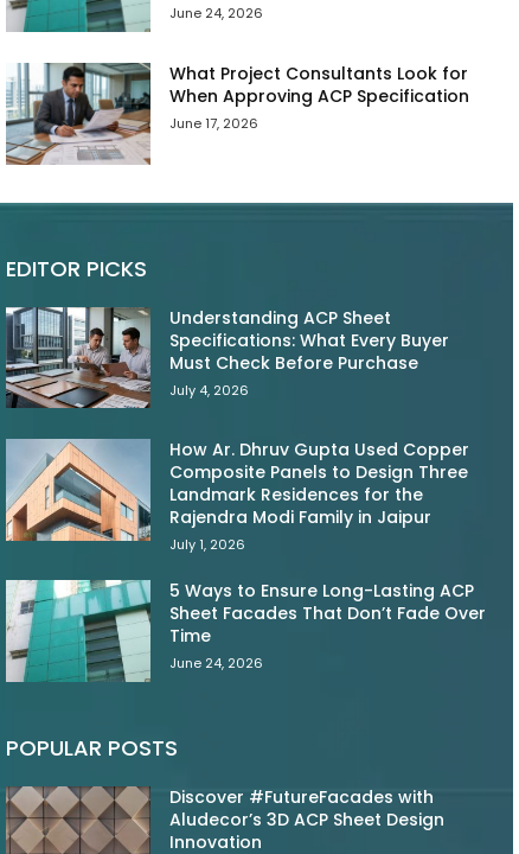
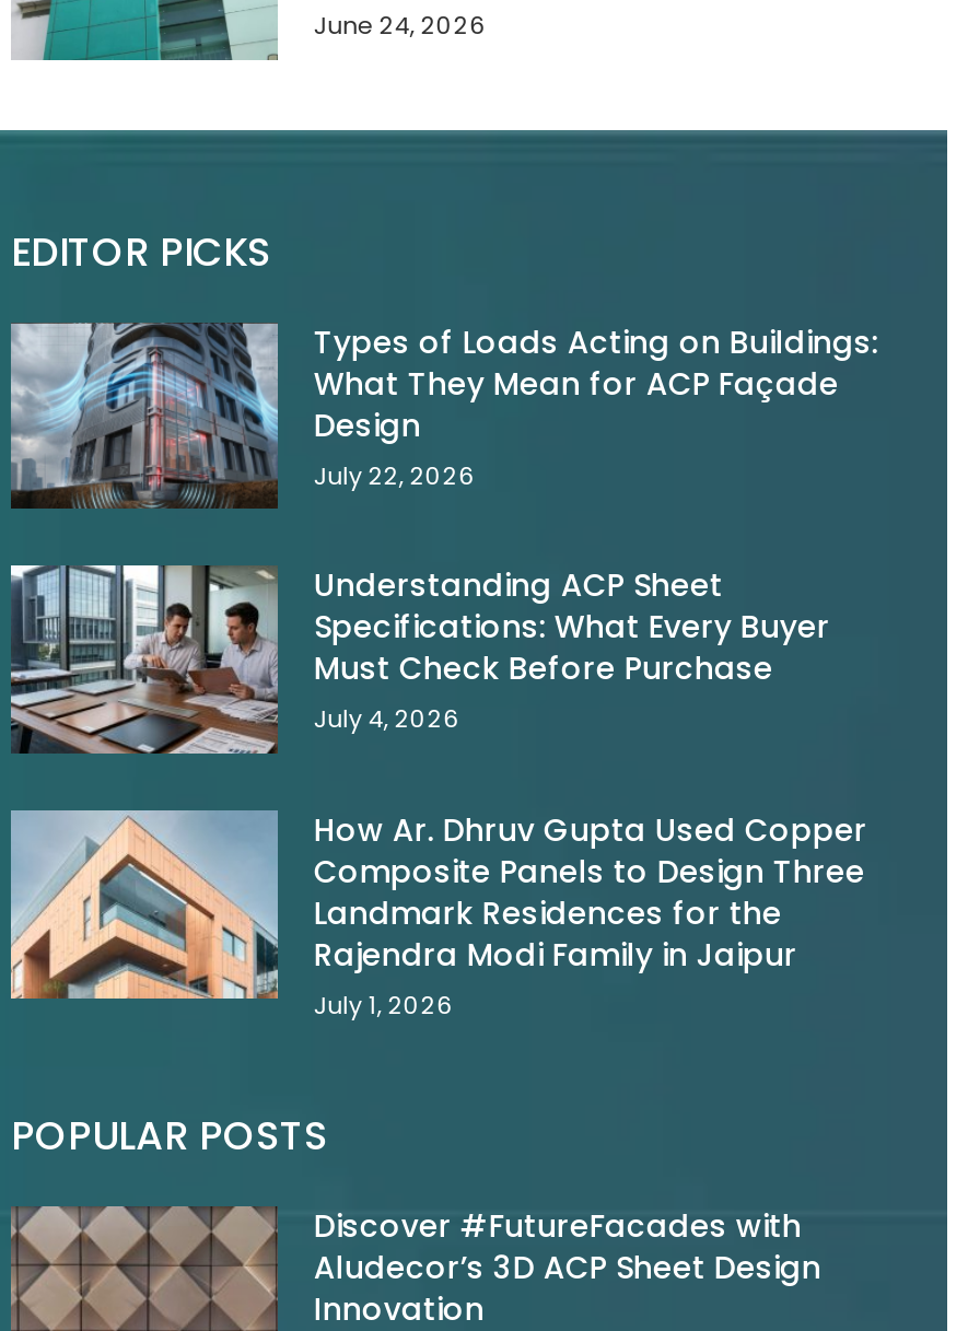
[6,62,470,166] [image] | What Project Consultants Look for | When Approving ACP Specification | June 17, 2026 -> none
none -> [9,319,878,510] [image] | Types of Loads Acting on Buildings: | What They Mean for ACP Façade | Design | July 22, 2026
[5,579,486,683] [image] | 5 Ways to Ensure Long-Lasting ACP | Sheet Facades That Don’t Fade Over | Time | June 24, 2026 -> none

